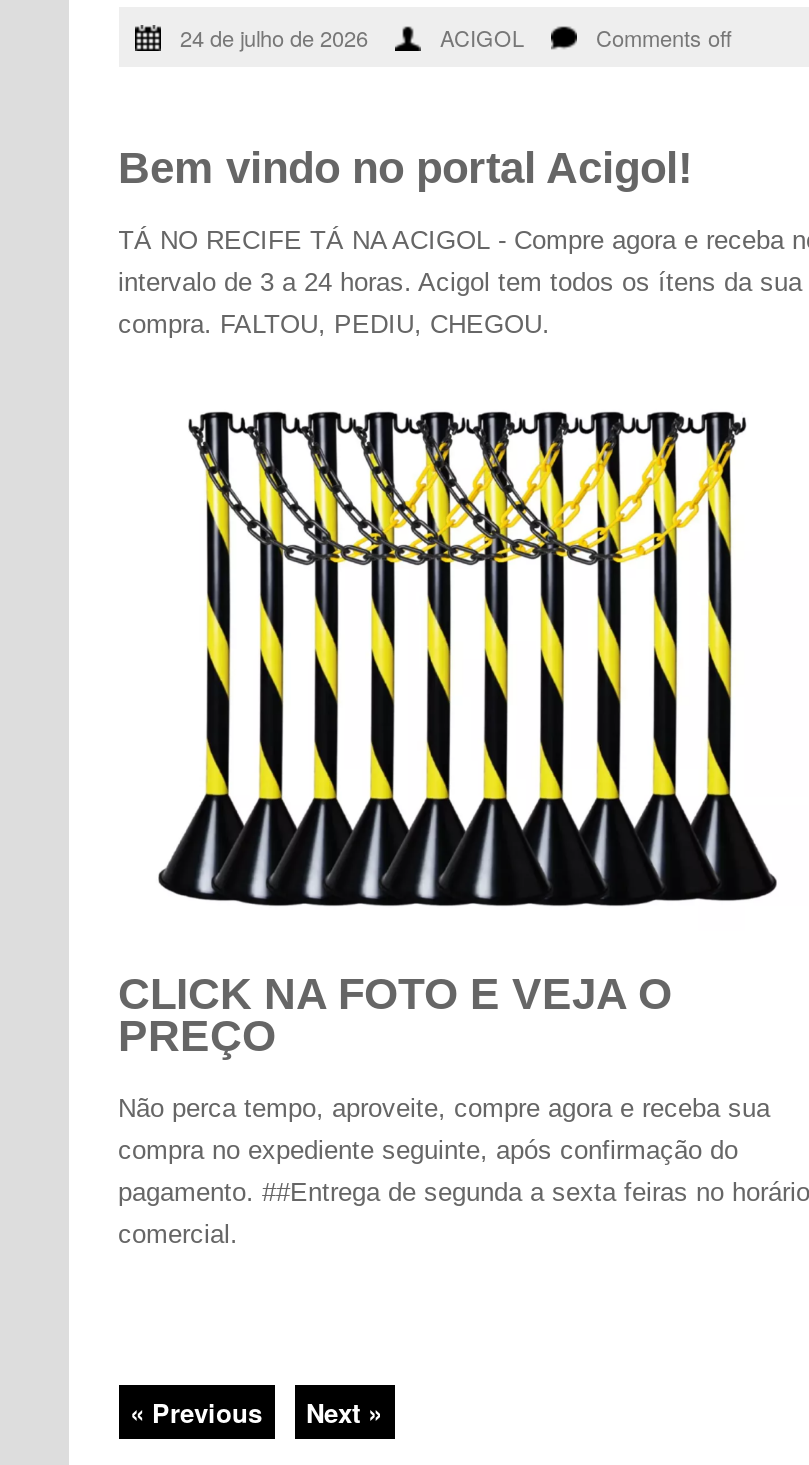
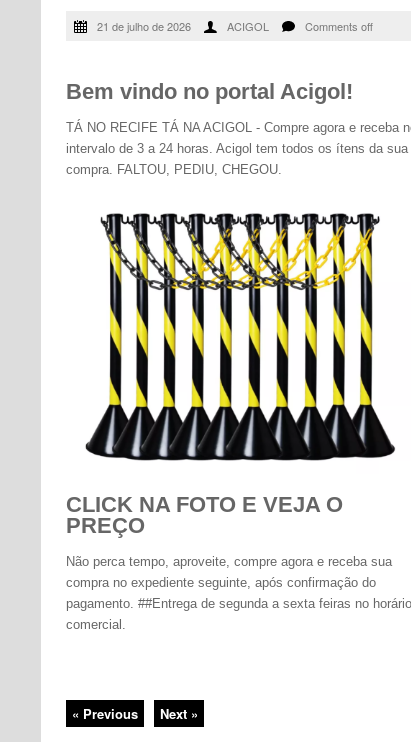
[180,21,368,53] 24 de julho de 2026 -> [96,18,190,34] 21 de julho de 2026

